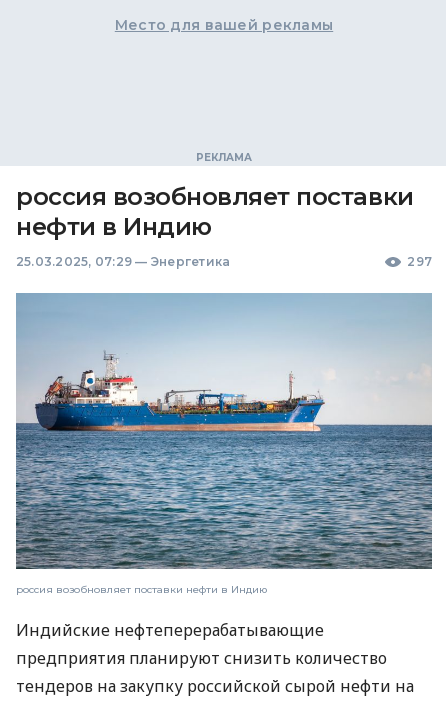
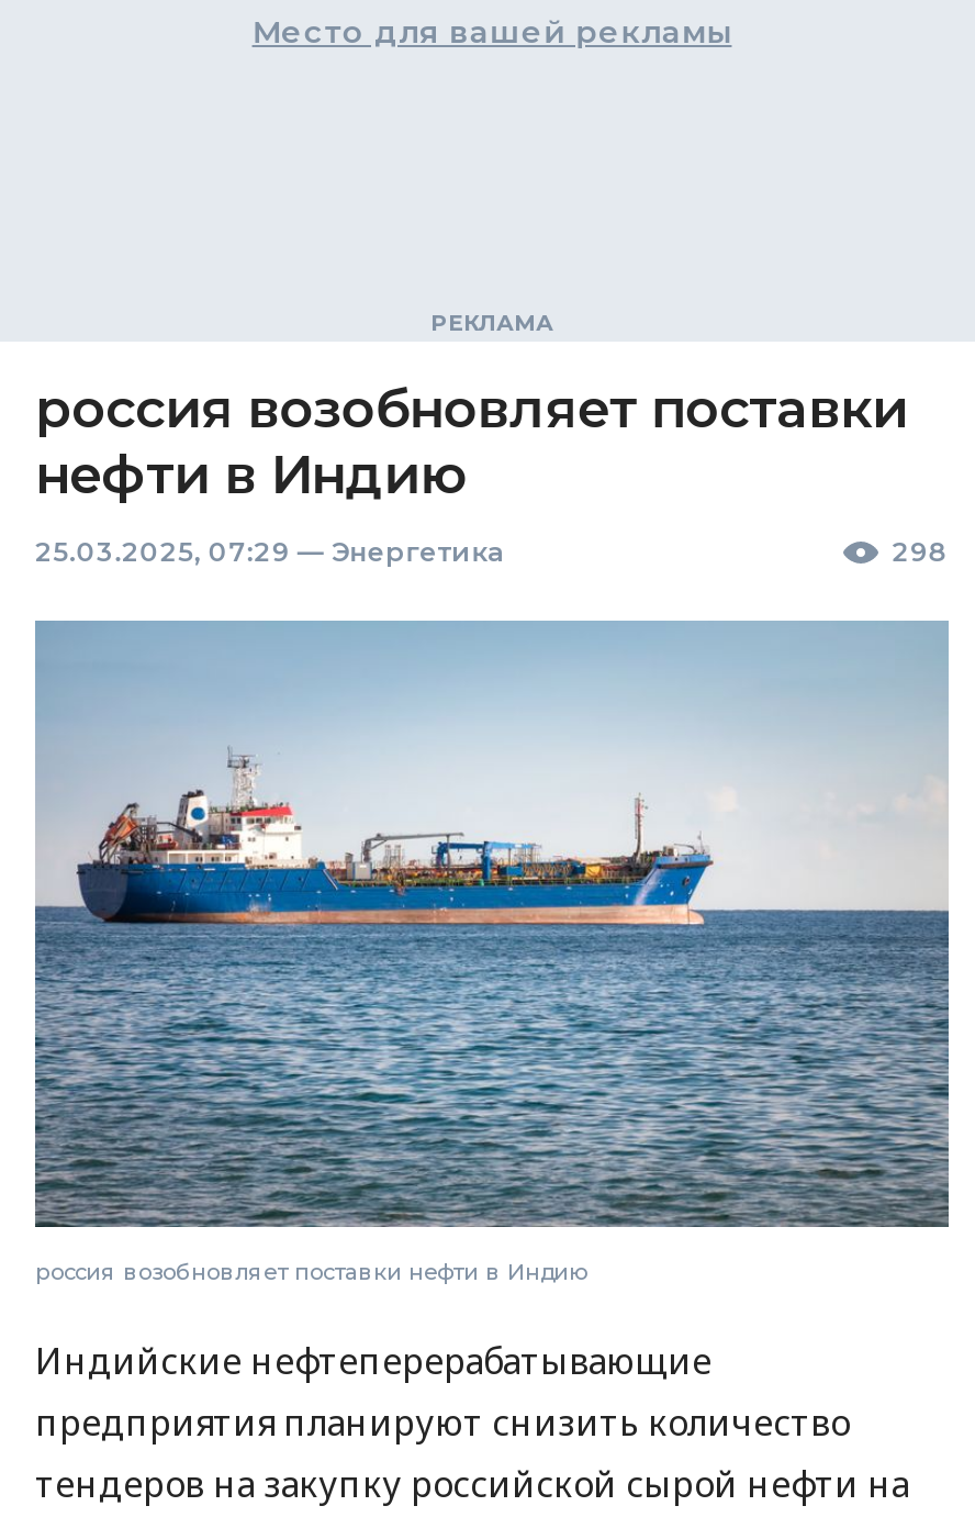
[407,254,432,269] 297 -> [892,535,949,568] 298

